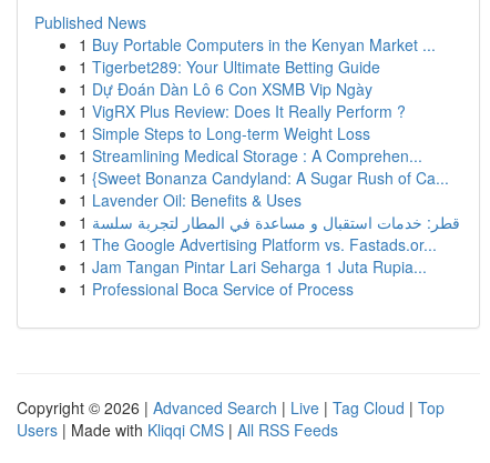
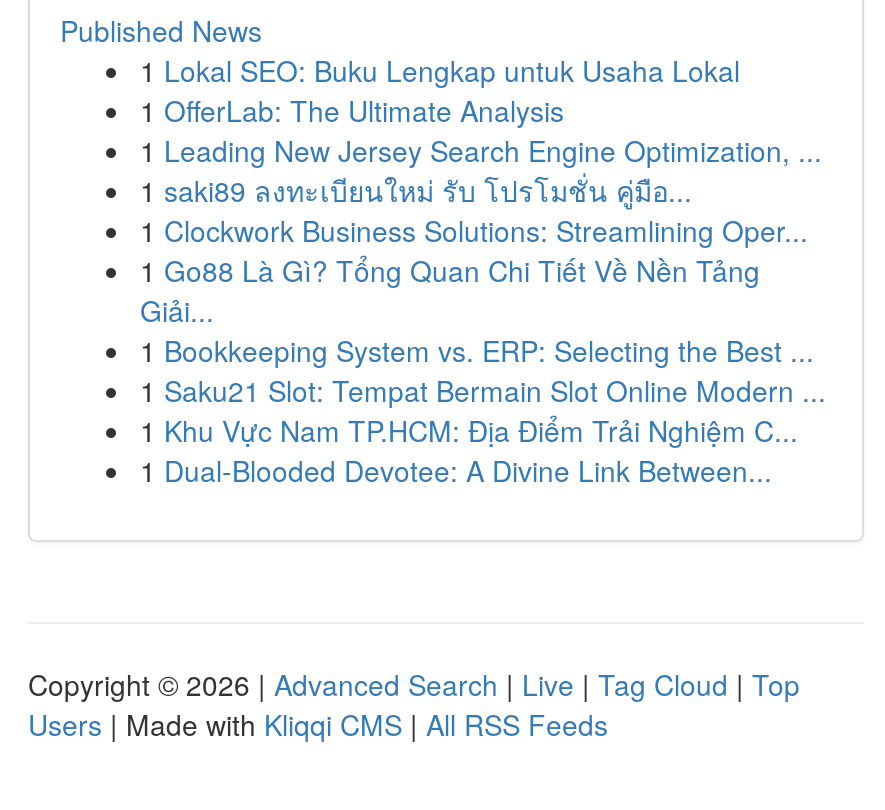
[79,33,460,300] 1 Buy Portable Computers in the Kenyan Market ... | 1 Tigerbet289: Your Ultimate Betting Guide | 1 Dự Đoán Dàn Lô 6 Con XSMB Vip Ngày | 1 VigRX Plus Review: Does It Really Perform ? | 1 Simple Steps to Long-term Weight Loss | 1 Streamlining Medical Storage : A Comprehen... | 1 {Sweet Bonanza Candyland: A Sugar Rush of Ca... | 1 Lavender Oil: Benefits & Uses | 1 قطر: خدمات استقبال و مساعدة في المطار لتجربة سلسة | 1 The Google Advertising Platform vs. Fastads.or... | 1 Jam Tangan Pintar Lari Seharga 1 Juta Rupia... | 1 Professional Boca Service of Process -> [140,50,826,490] 1 Lokal SEO: Buku Lengkap untuk Usaha Lokal | 1 OfferLab: The Ultimate Analysis | 1 Leading New Jersey Search Engine Optimization, ... | 1 saki89 ลงทะเบียนใหม่ รับ โปรโมชั่น คู่มือ... | 1 Clockwork Business Solutions: Streamlining Oper... | 1 Go88 Là Gì? Tổng Quan Chi Tiết Về Nền Tảng | Giải... | 1 Bookkeeping System vs. ERP: Selecting the Best ... | 1 Saku21 Slot: Tempat Bermain Slot Online Modern ... | 1 Khu Vực Nam TP.HCM: Địa Điểm Trải Nghiệm C... | 1 Dual-Blooded Devotee: A Divine Link Between...

